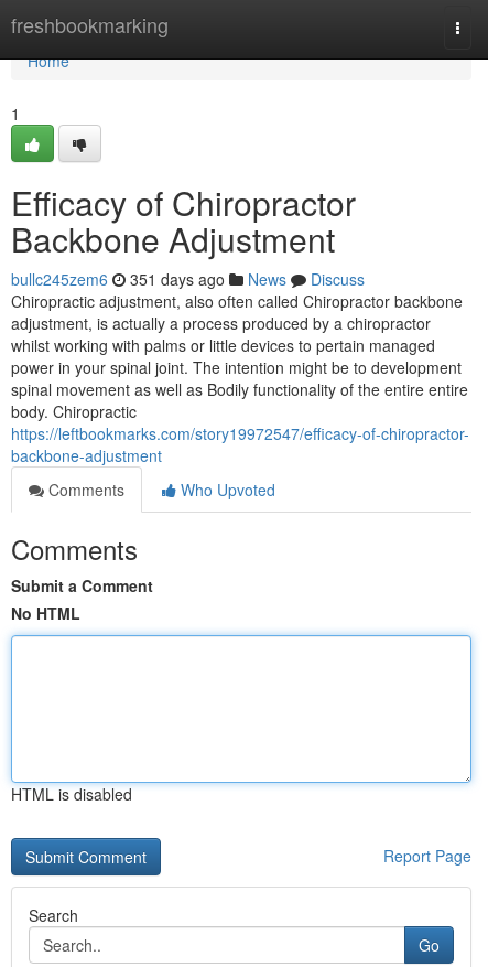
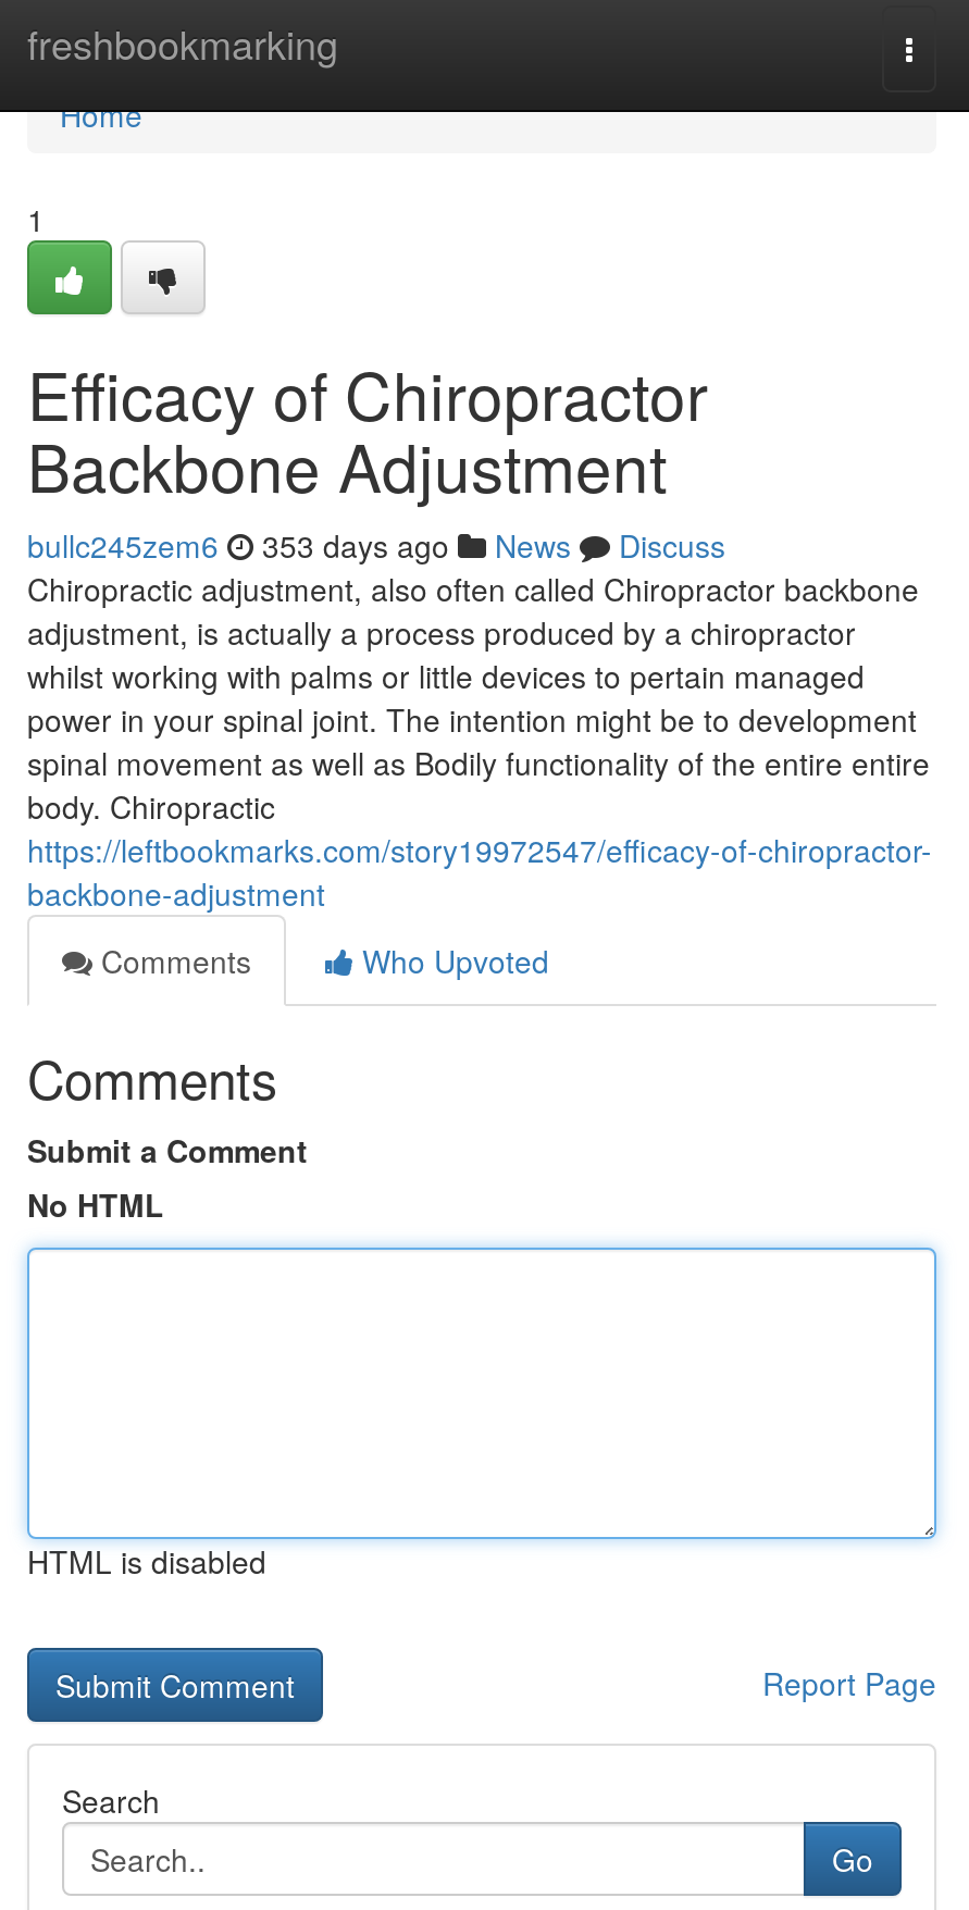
[11,268,365,290] bullc245zem6 351 days ago News Discuss -> [27,523,725,567] bullc245zem6 353 days ago News Discuss

